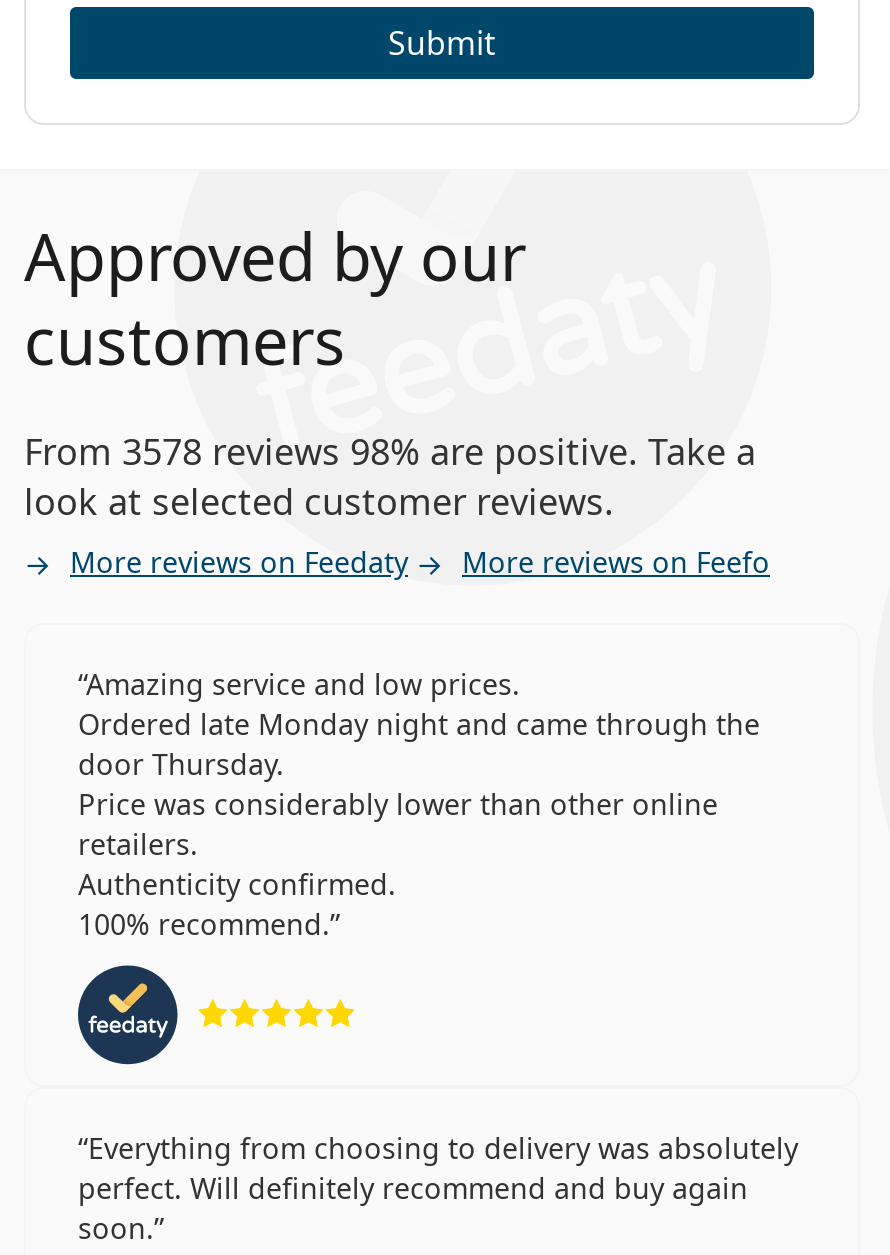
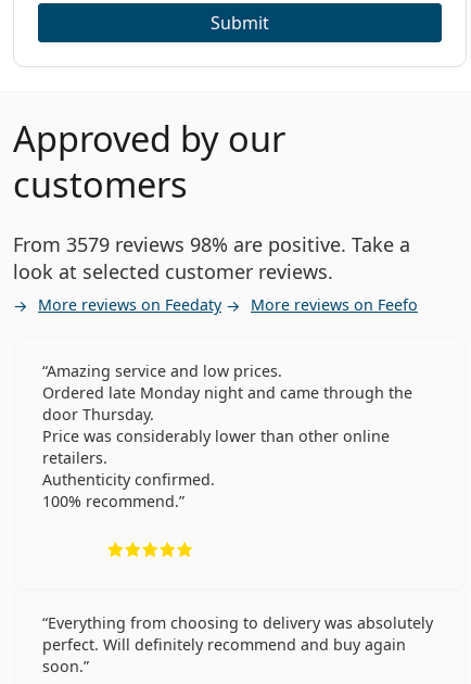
[24,426,756,474] From 3578 reviews 98% are positive. Take a -> [13,231,410,257] From 3579 reviews 98% are positive. Take a
[76,964,180,1066] [image] -> none

